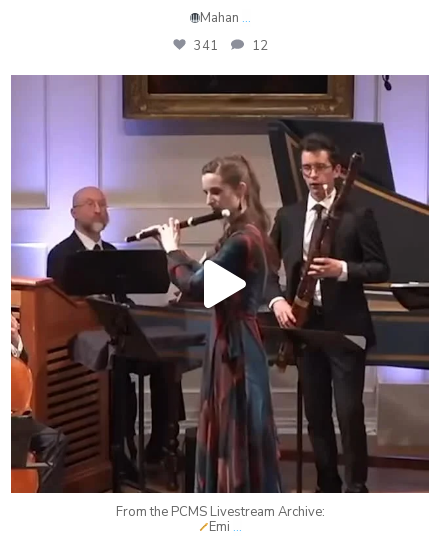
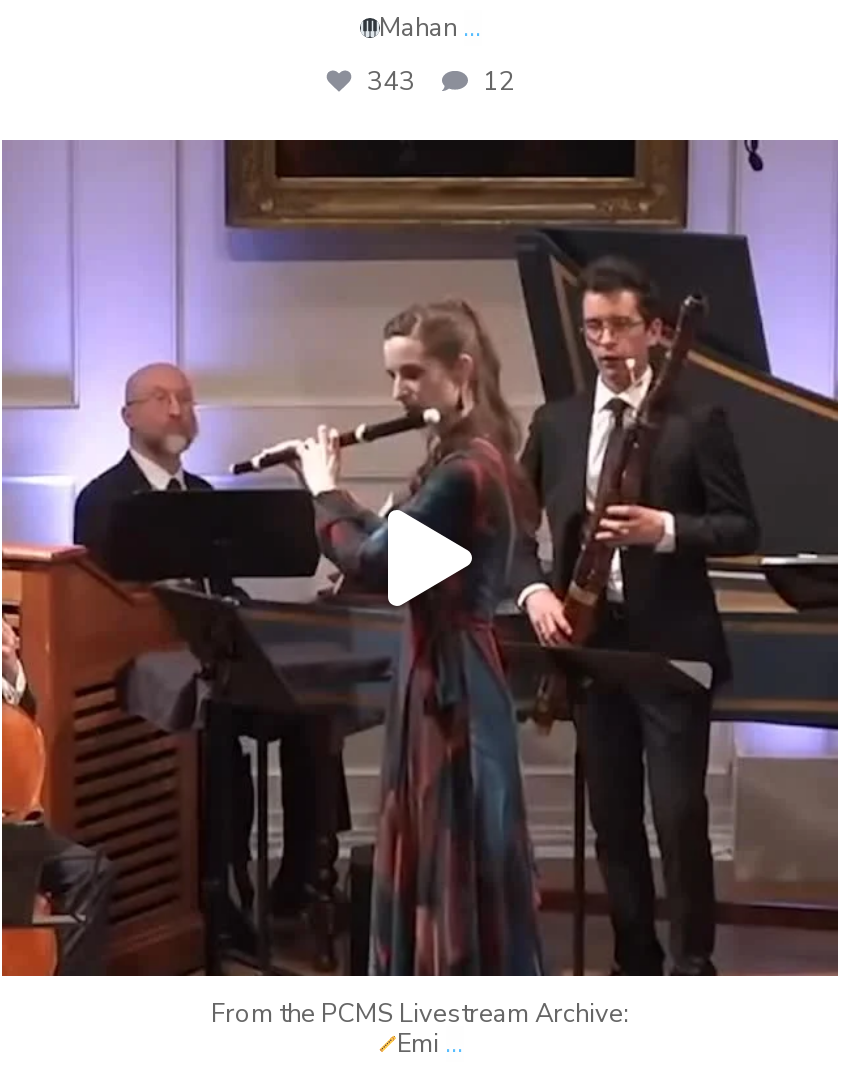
[193,37,267,55] 341 12 -> [367,64,515,100] 343 12

